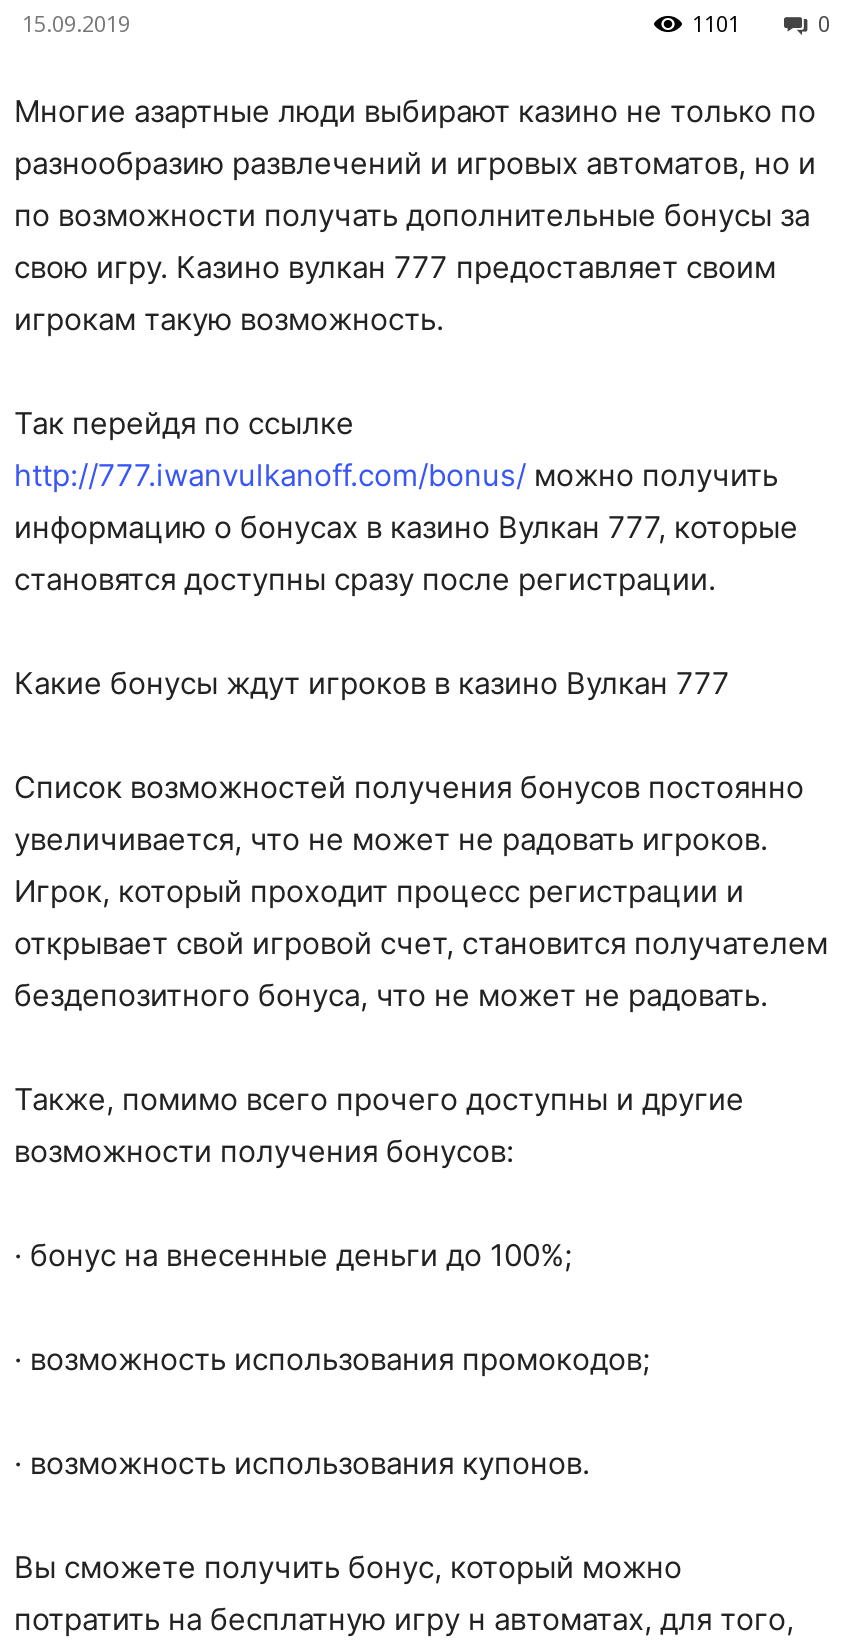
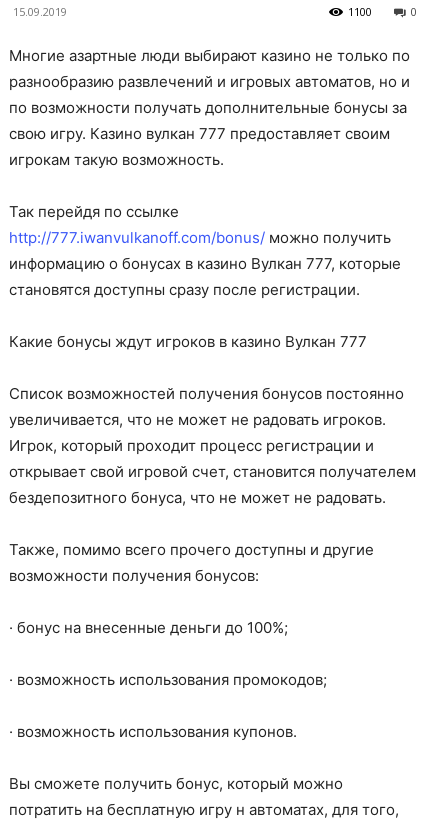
[692,8,740,38] 1101 -> [348,4,372,19] 1100

